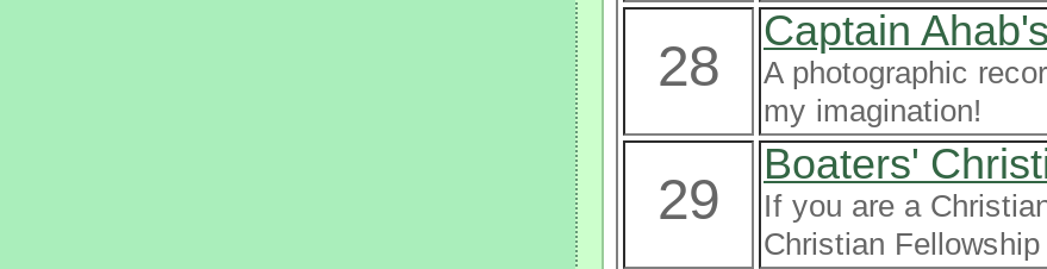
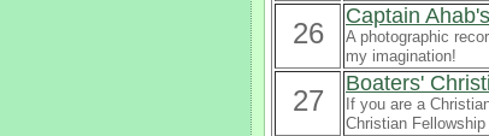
[658,33,719,98] 28 -> [292,17,323,49] 26
[658,167,719,231] 29 -> [292,84,323,117] 27

